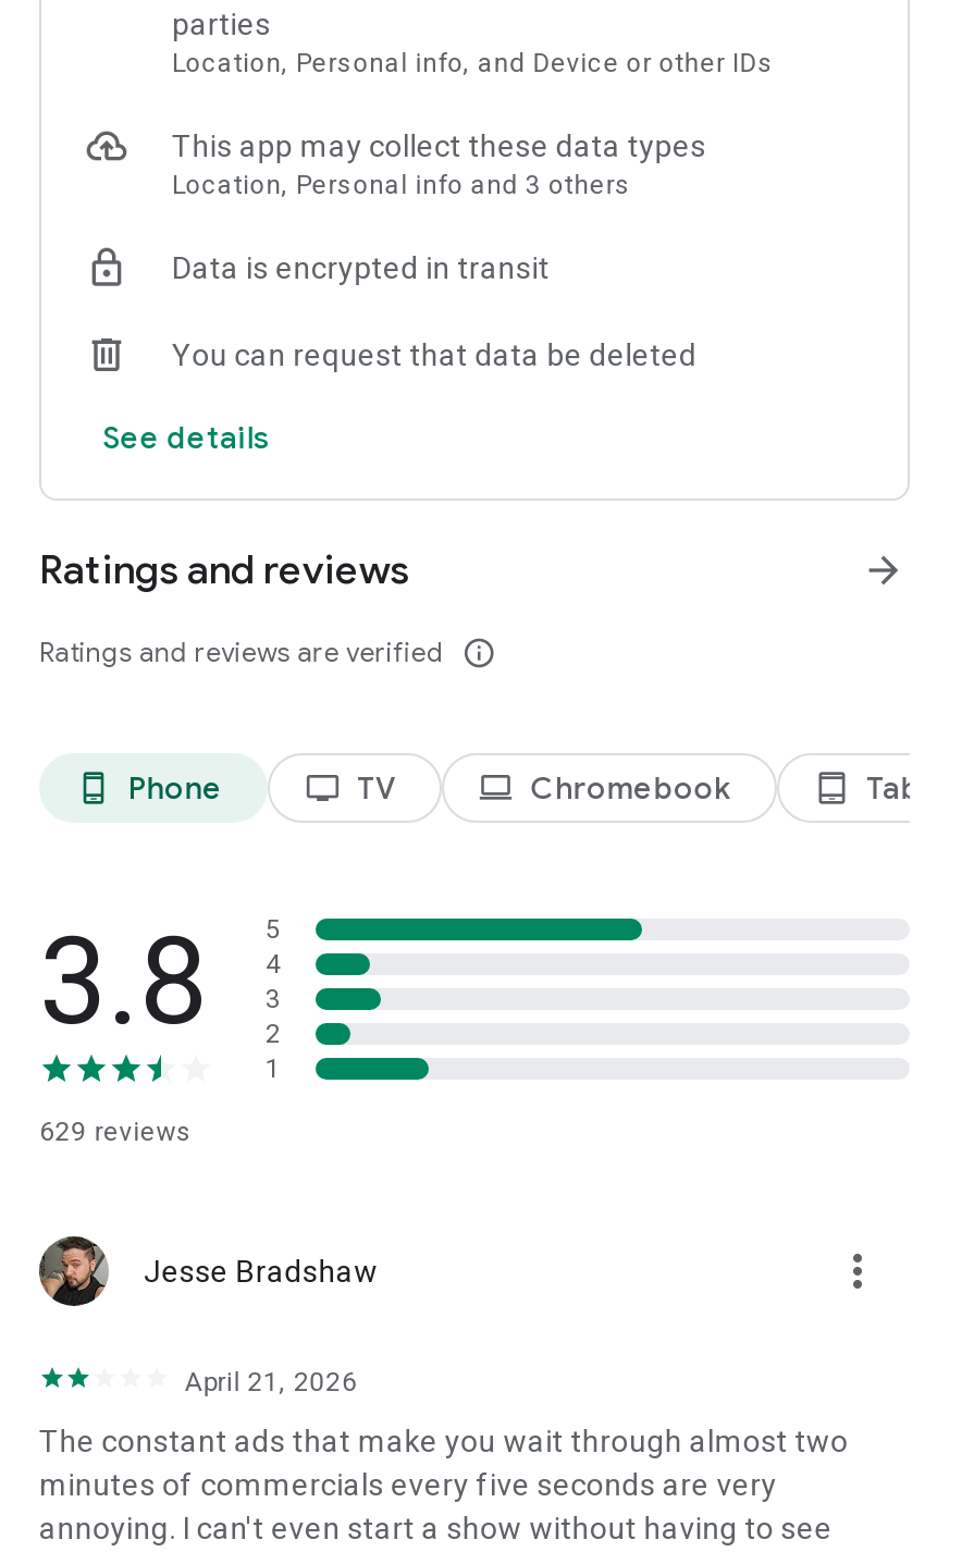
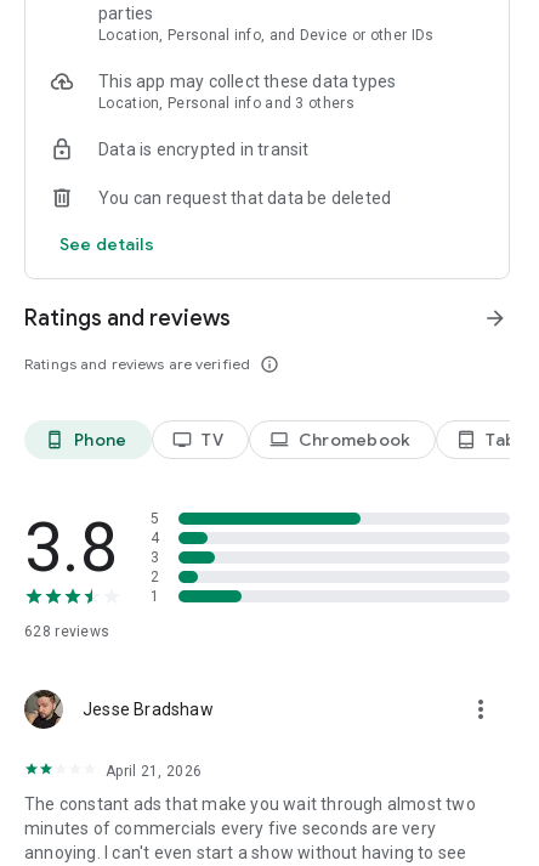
[39,1117,192,1147] 629 reviews -> [24,623,110,640] 628 reviews

